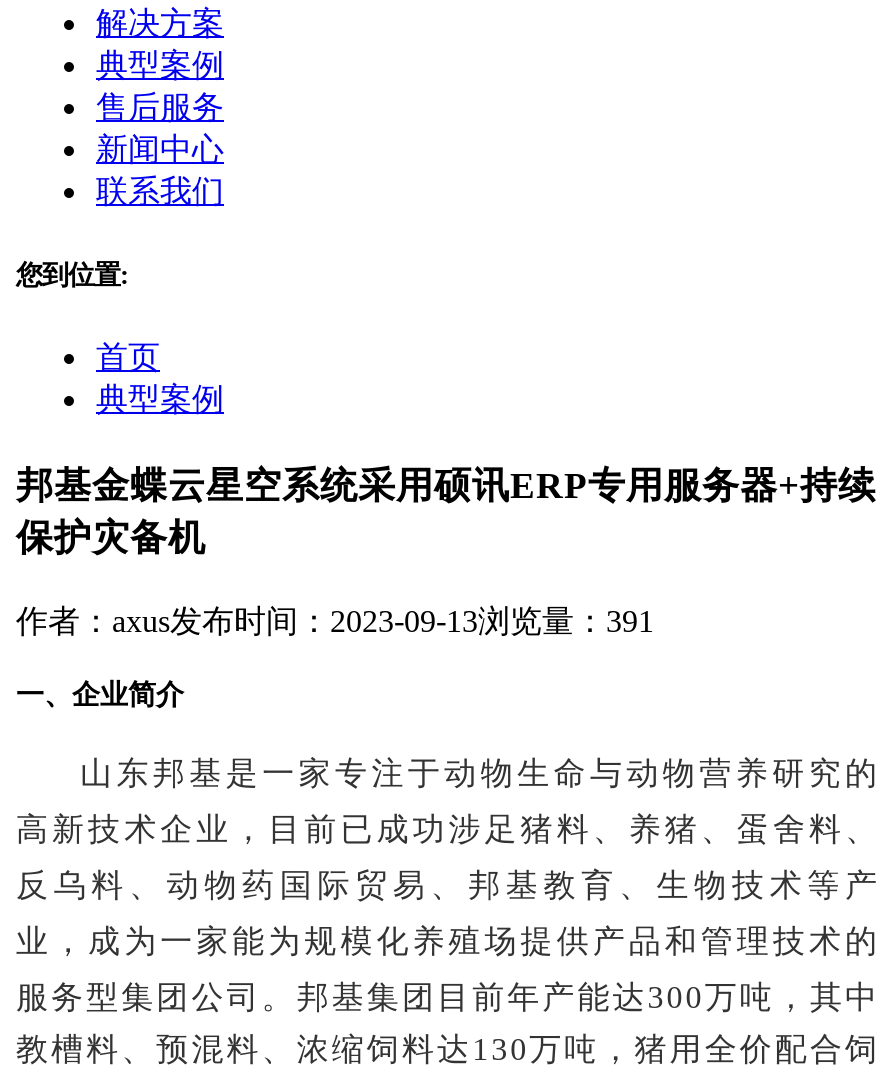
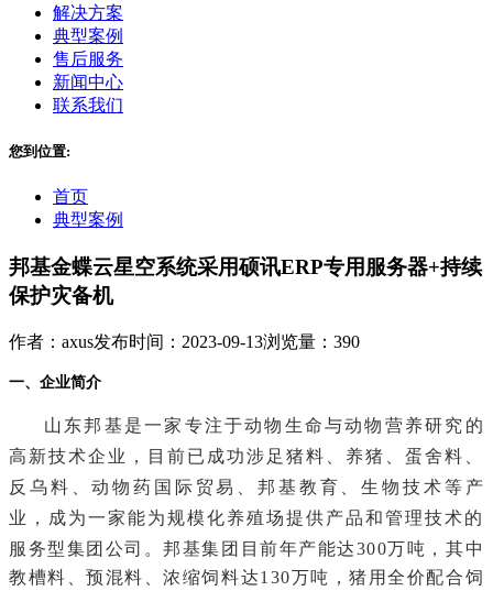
[16,604,654,638] 作者：axus发布时间：2023-09-13浏览量：391 -> [9,332,360,351] 作者：axus发布时间：2023-09-13浏览量：390

